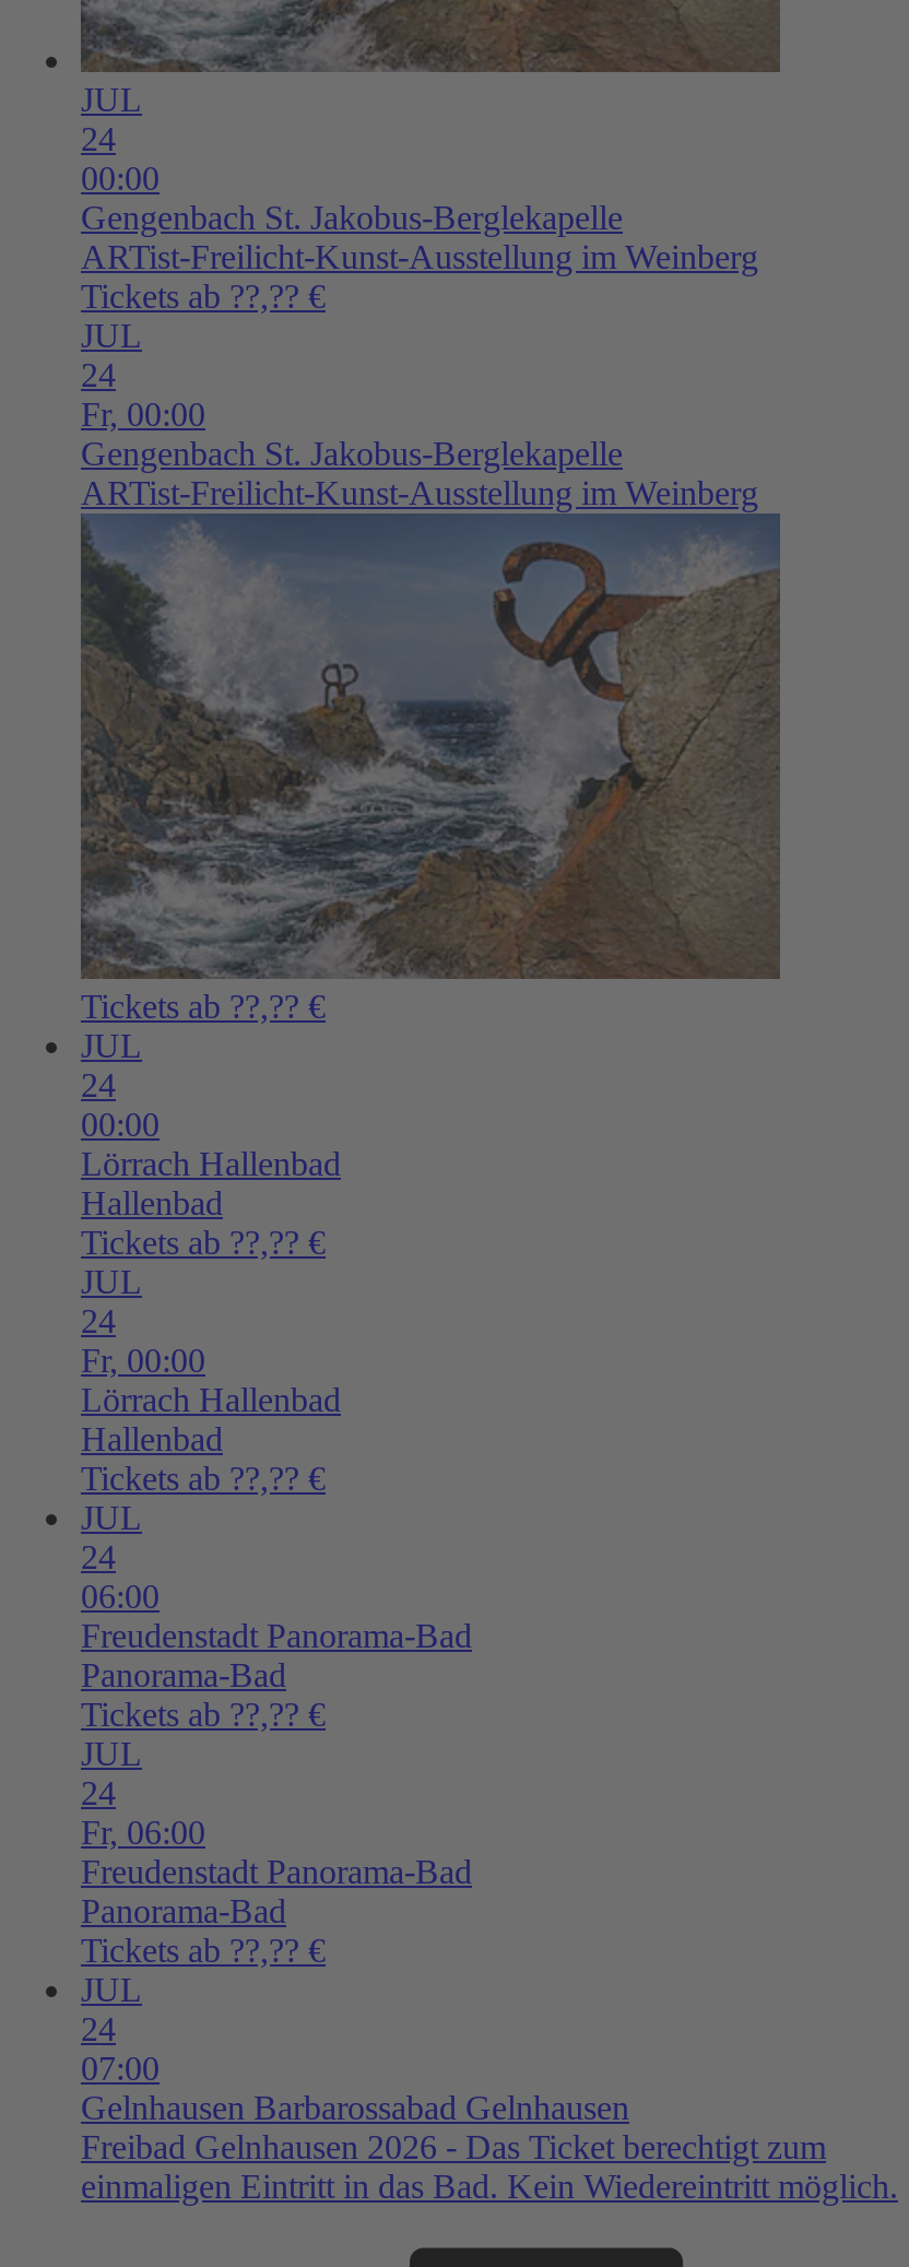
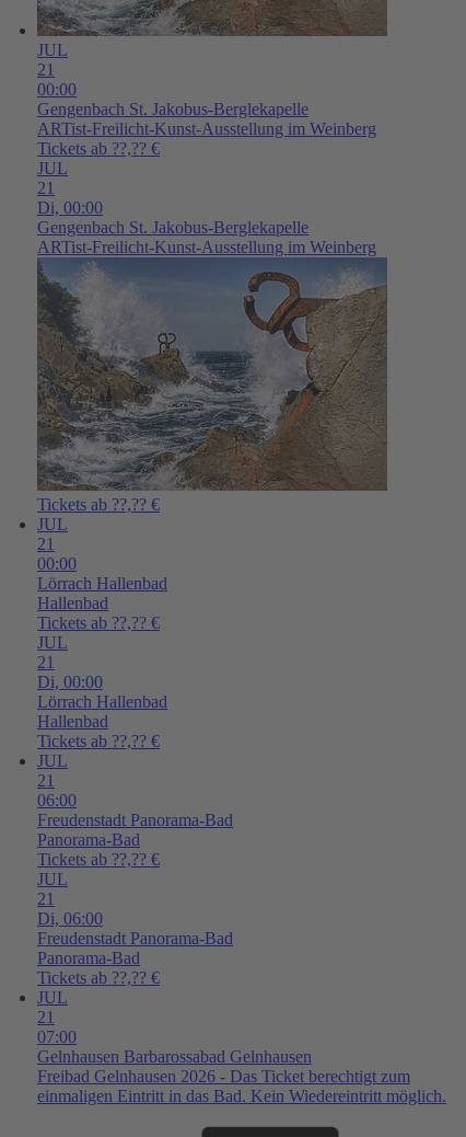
[81,120,116,157] 24 -> [37,60,55,79] 21
[81,356,205,432] 24 | Fr, 00:00 -> [37,178,103,217] 21 | Di, 00:00
[81,1066,116,1103] 24 -> [37,534,55,553] 21
[81,1302,205,1378] 24 | Fr, 00:00 -> [37,653,103,691] 21 | Di, 00:00
[81,1538,116,1575] 24 -> [37,771,55,790] 21
[81,1774,205,1850] 24 | Fr, 06:00 -> [37,889,103,928] 21 | Di, 06:00
[81,2010,116,2047] 24 -> [37,1008,55,1026] 21

